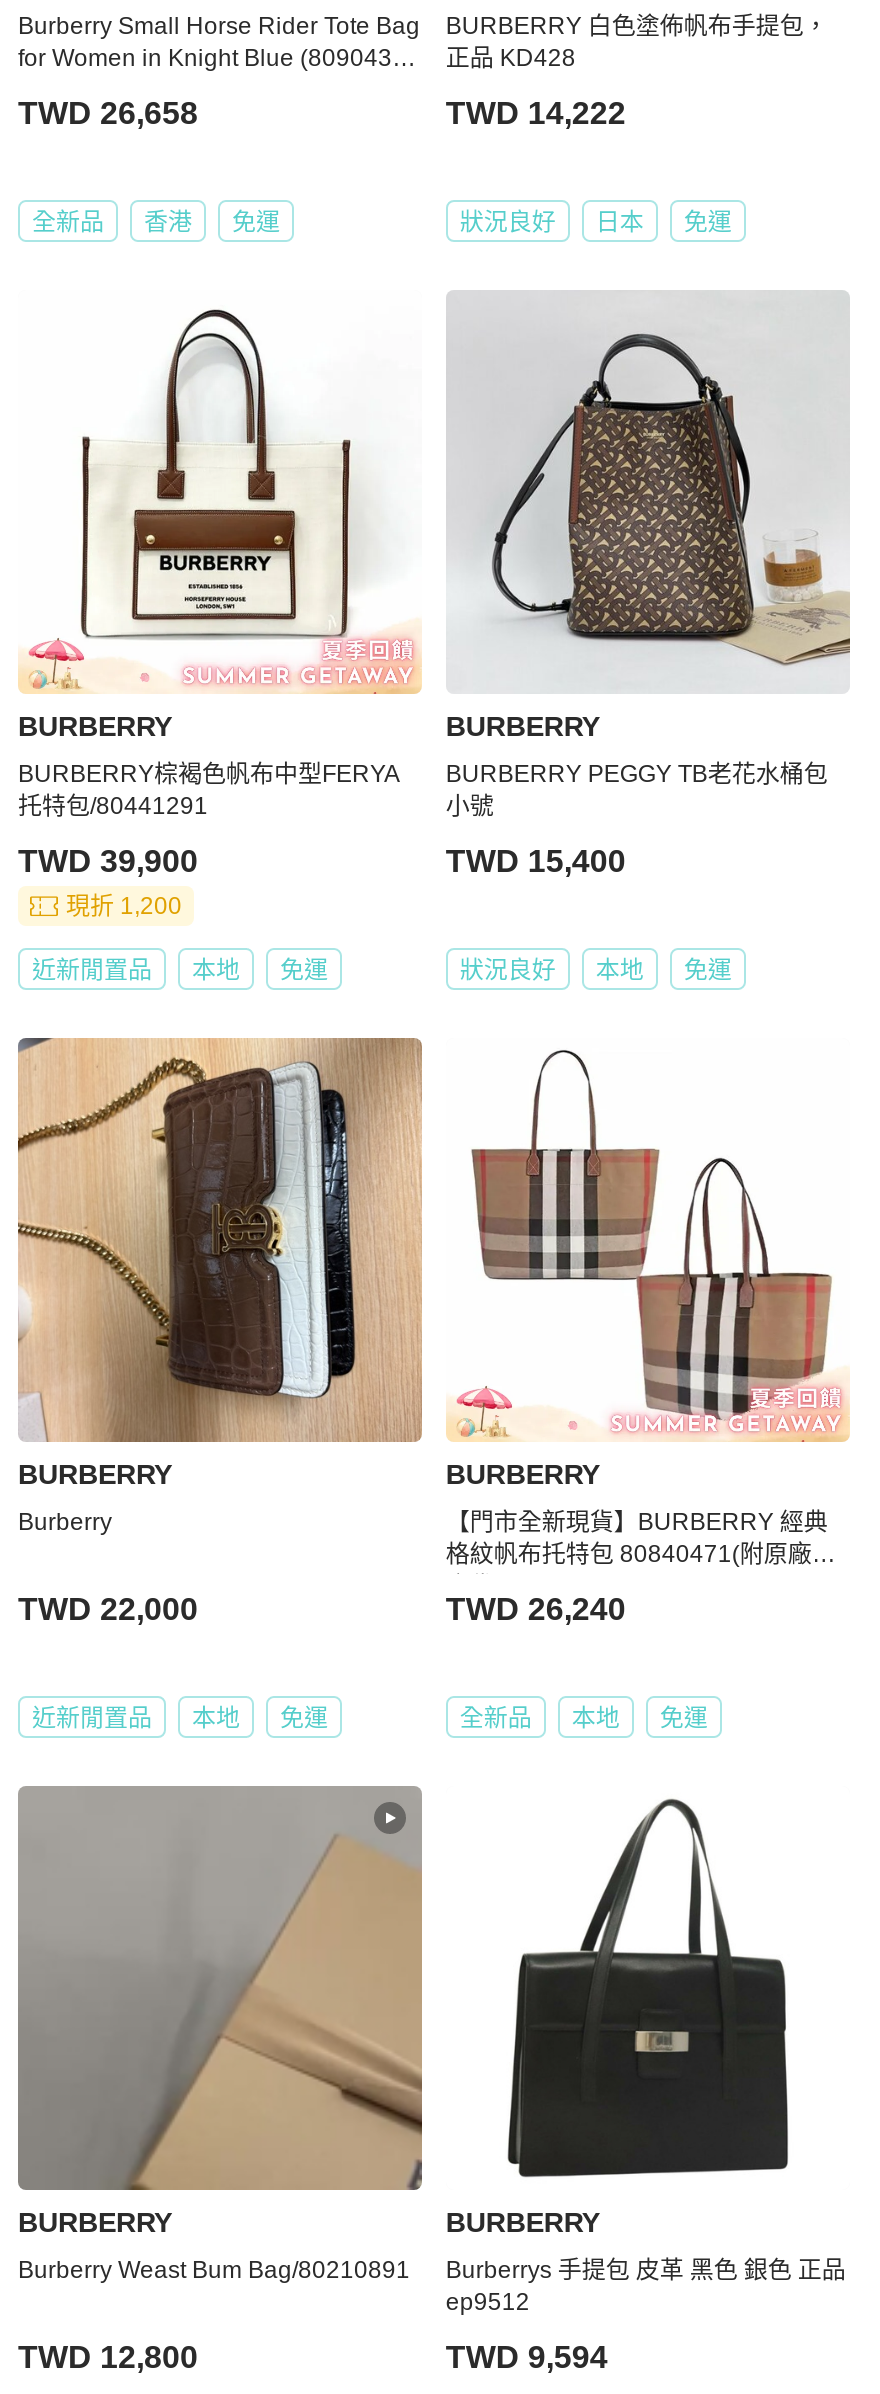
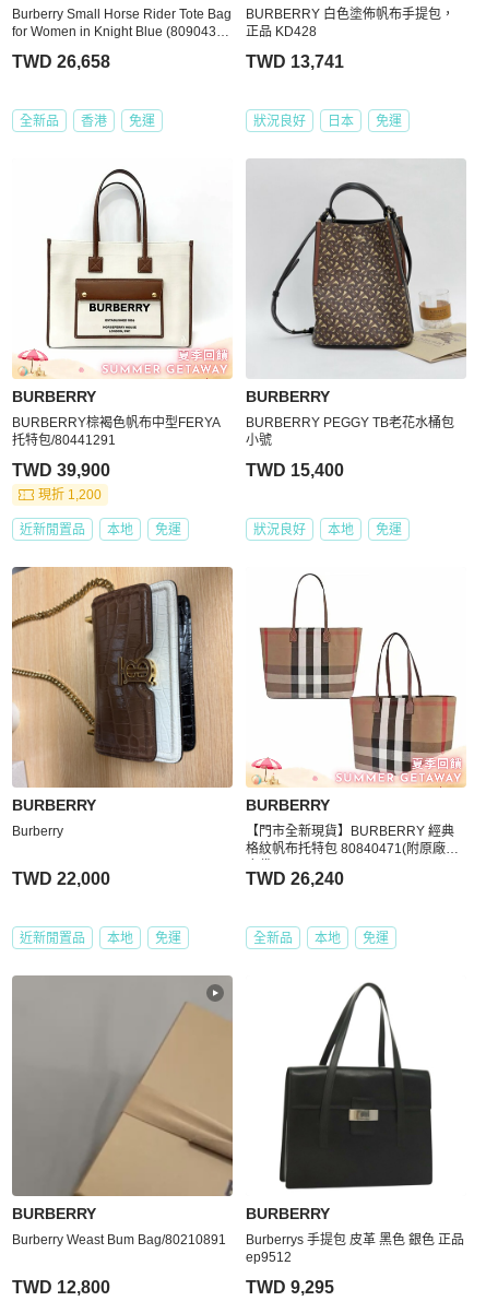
[446,96,626,130] TWD 14,222 -> [246,52,344,71] TWD 13,741
[446,2340,608,2374] TWD 9,594 -> [246,1278,334,1296] TWD 9,295

